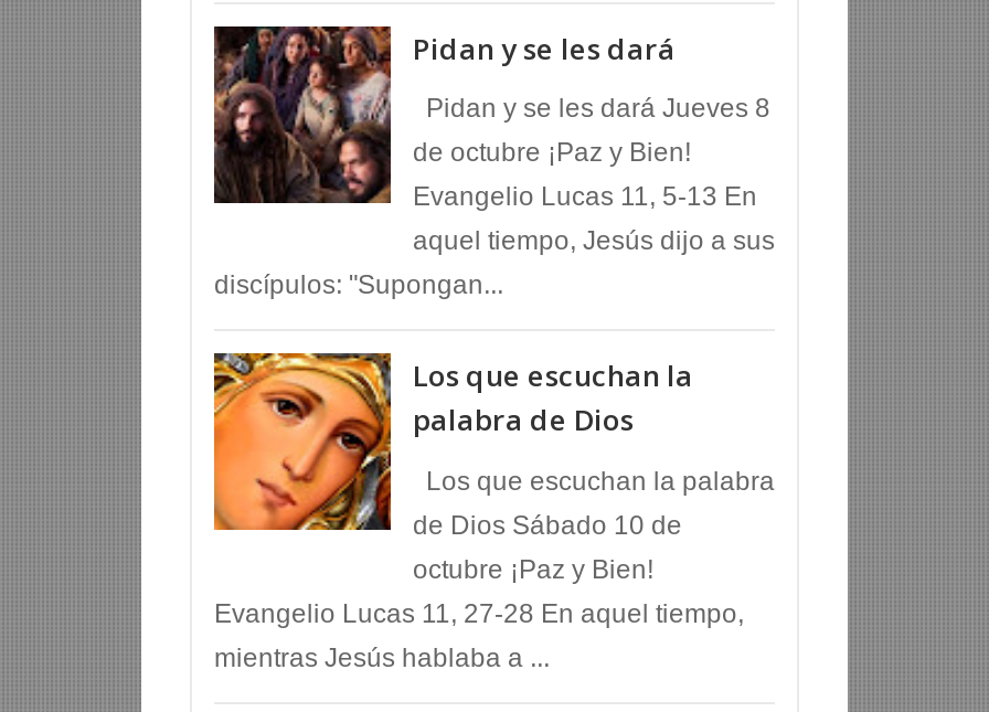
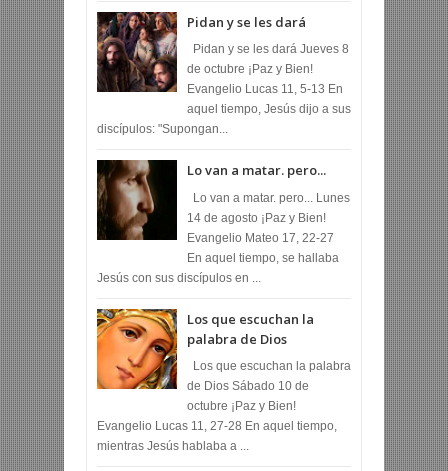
none -> [96,160,350,285] [image] | Lo van a matar. pero... | Lo van a matar. pero... Lunes | 14 de agosto ¡Paz y Bien! | Evangelio Mateo 17, 22-27 | En aquel tiempo, se hallaba | Jesús con sus discípulos en ...

